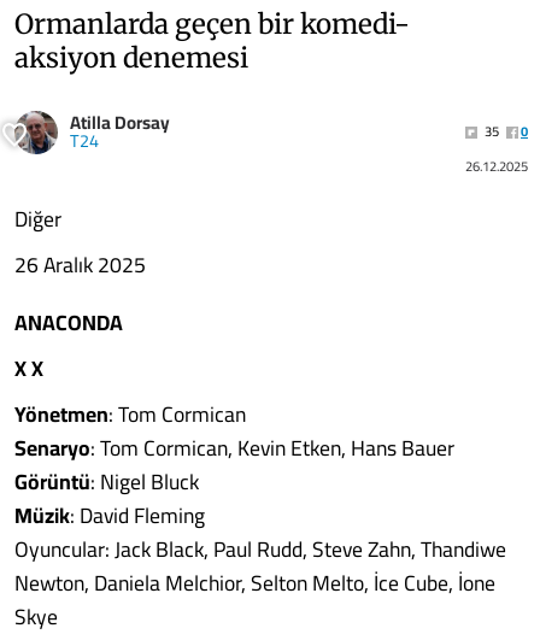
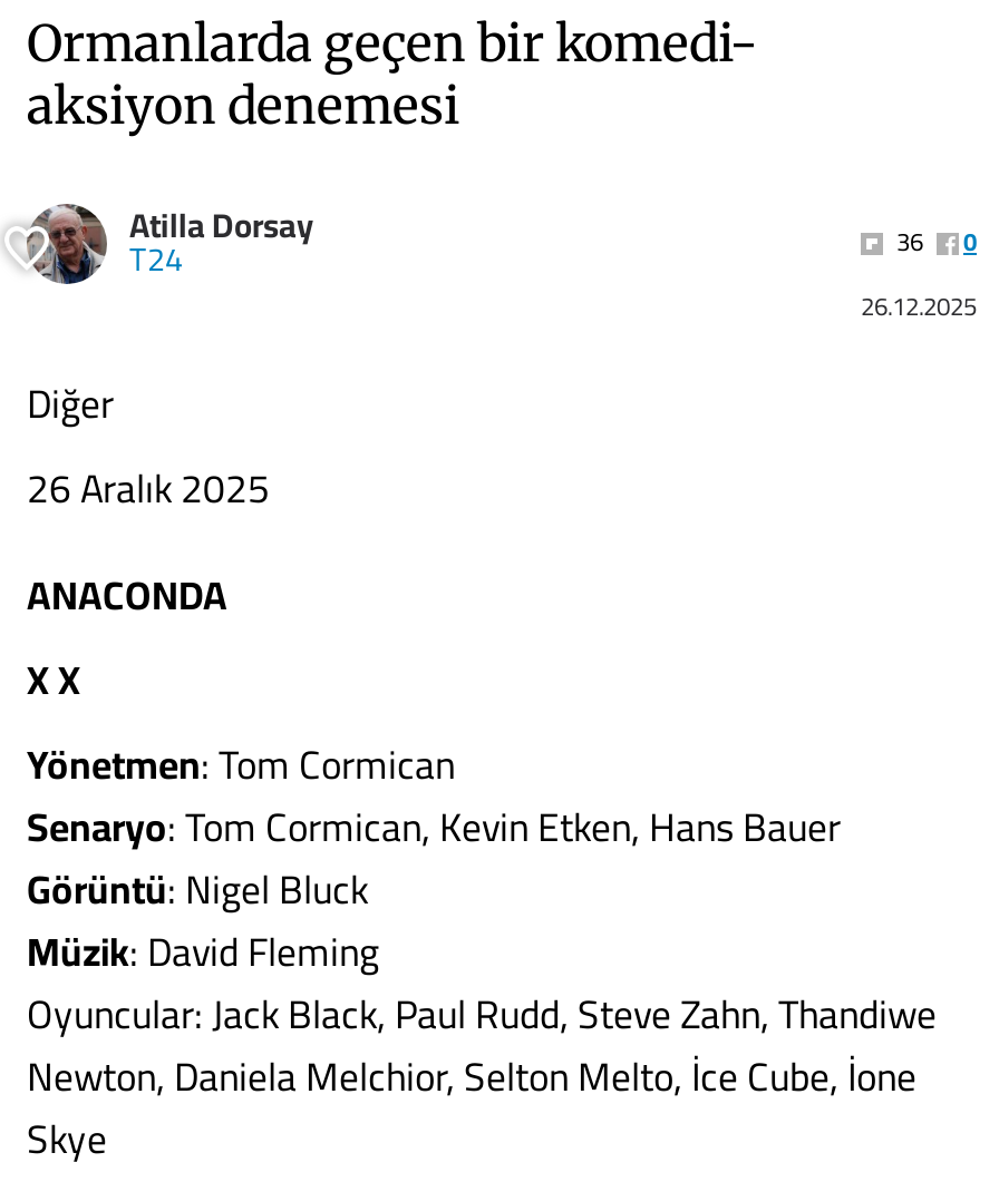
[485,118,528,143] 35 0 -> [896,217,977,264] 36 0

